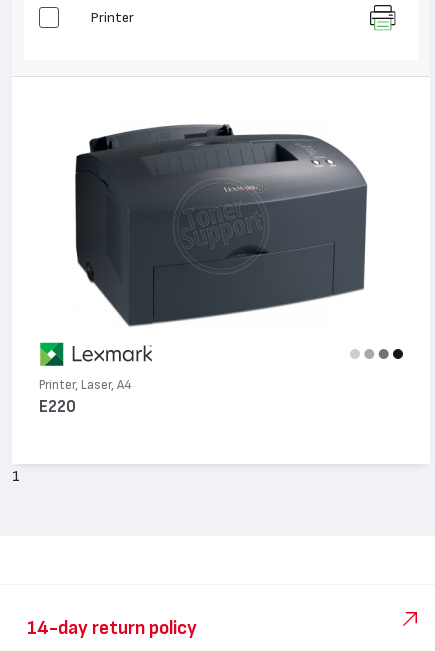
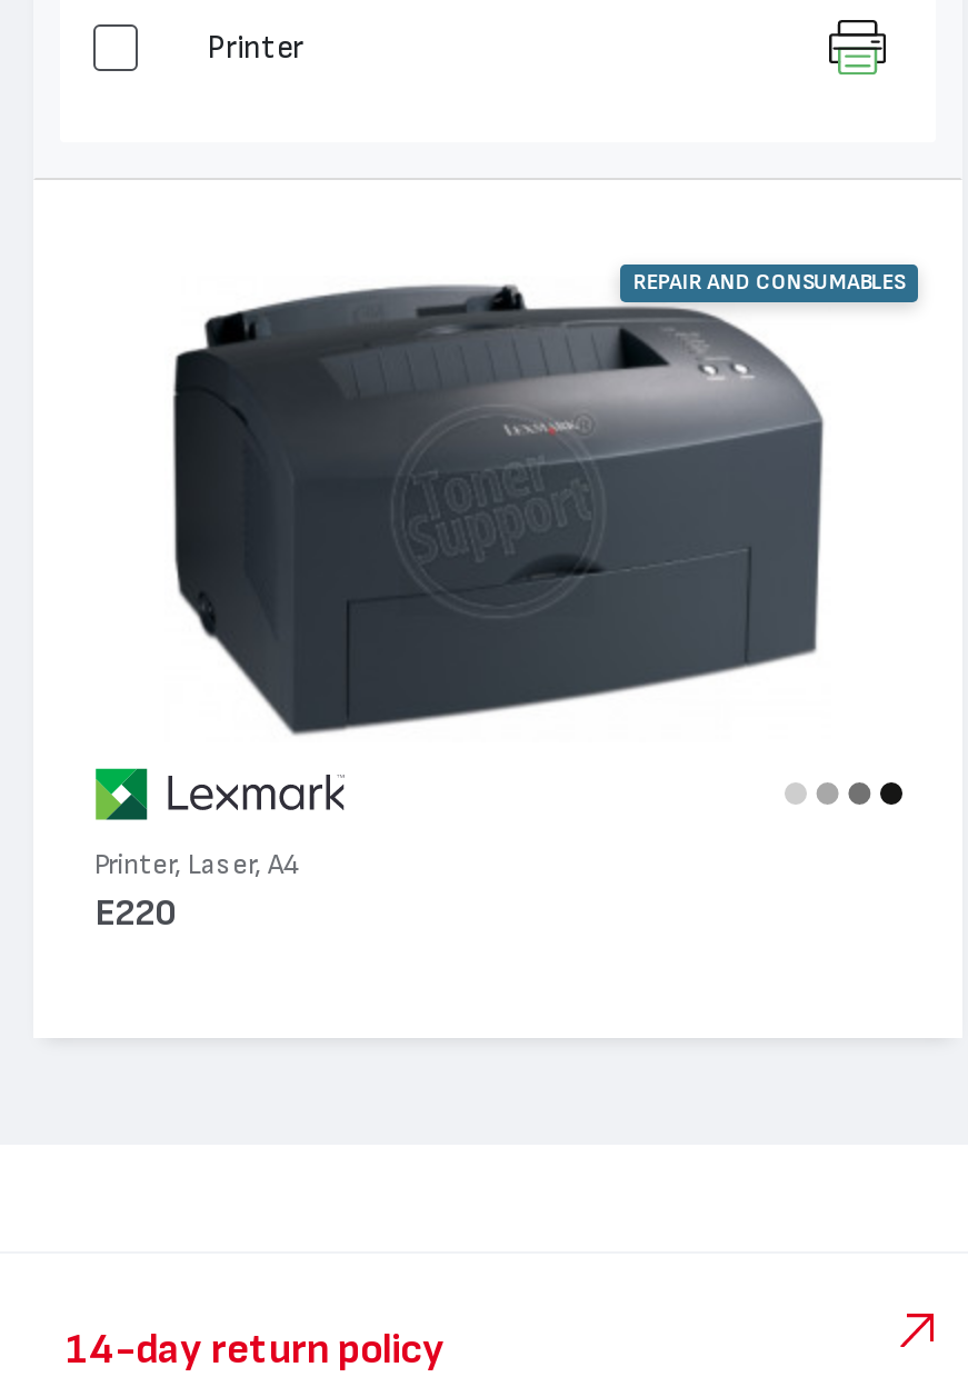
none -> [634,271,905,294] REPAIR AND CONSUMABLES
[12,468,20,484] 1 -> none

